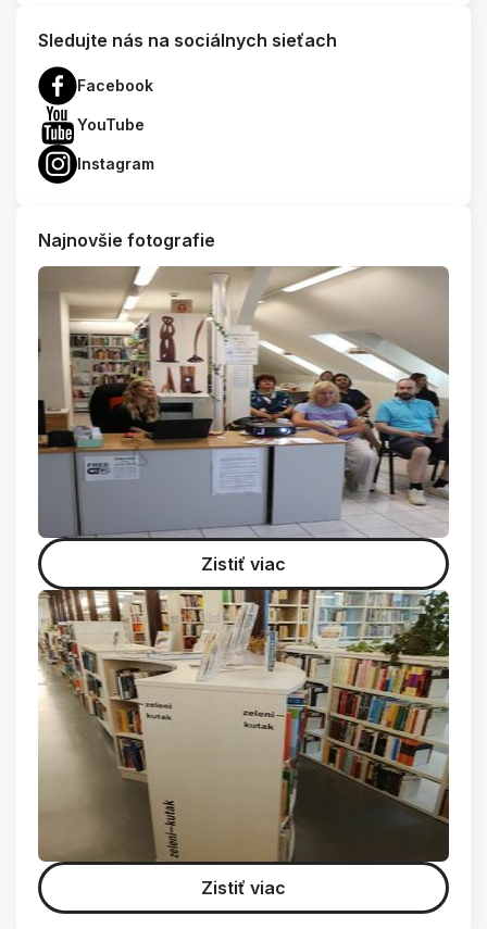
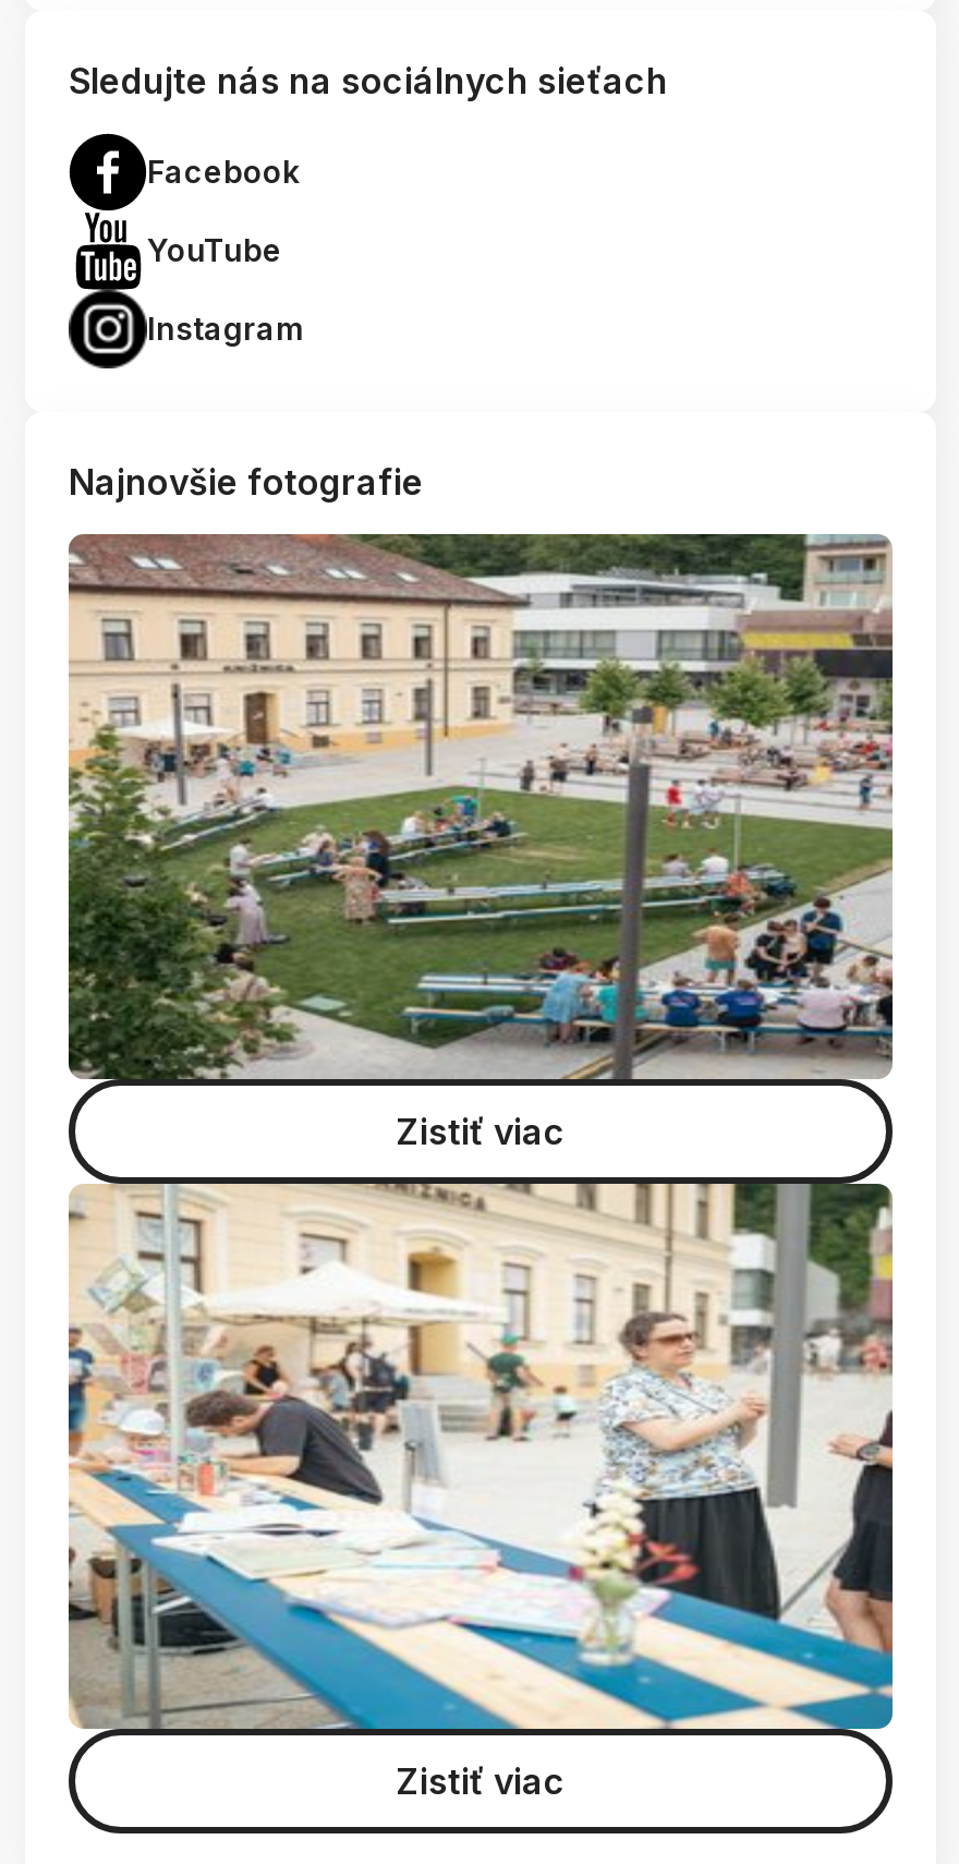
[37,266,450,538] [image] -> [66,532,895,1079] [image]
[37,589,450,863] [image] -> [66,1182,895,1731] [image]

